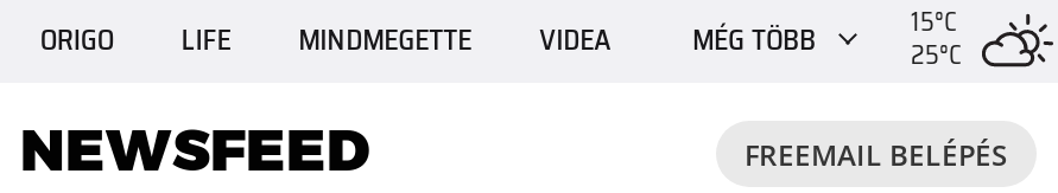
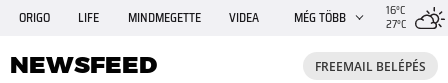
[911,10,961,69] 15°C | 25°C -> [386,5,406,30] 16°C | 27°C

